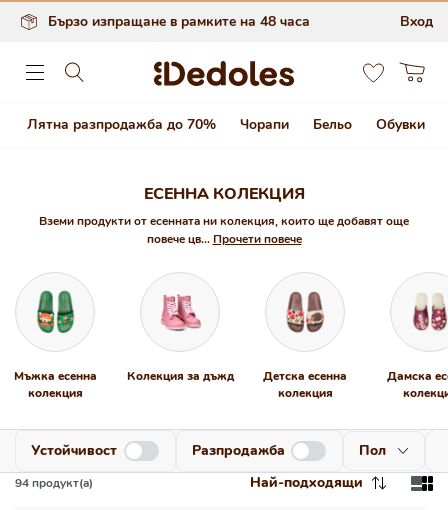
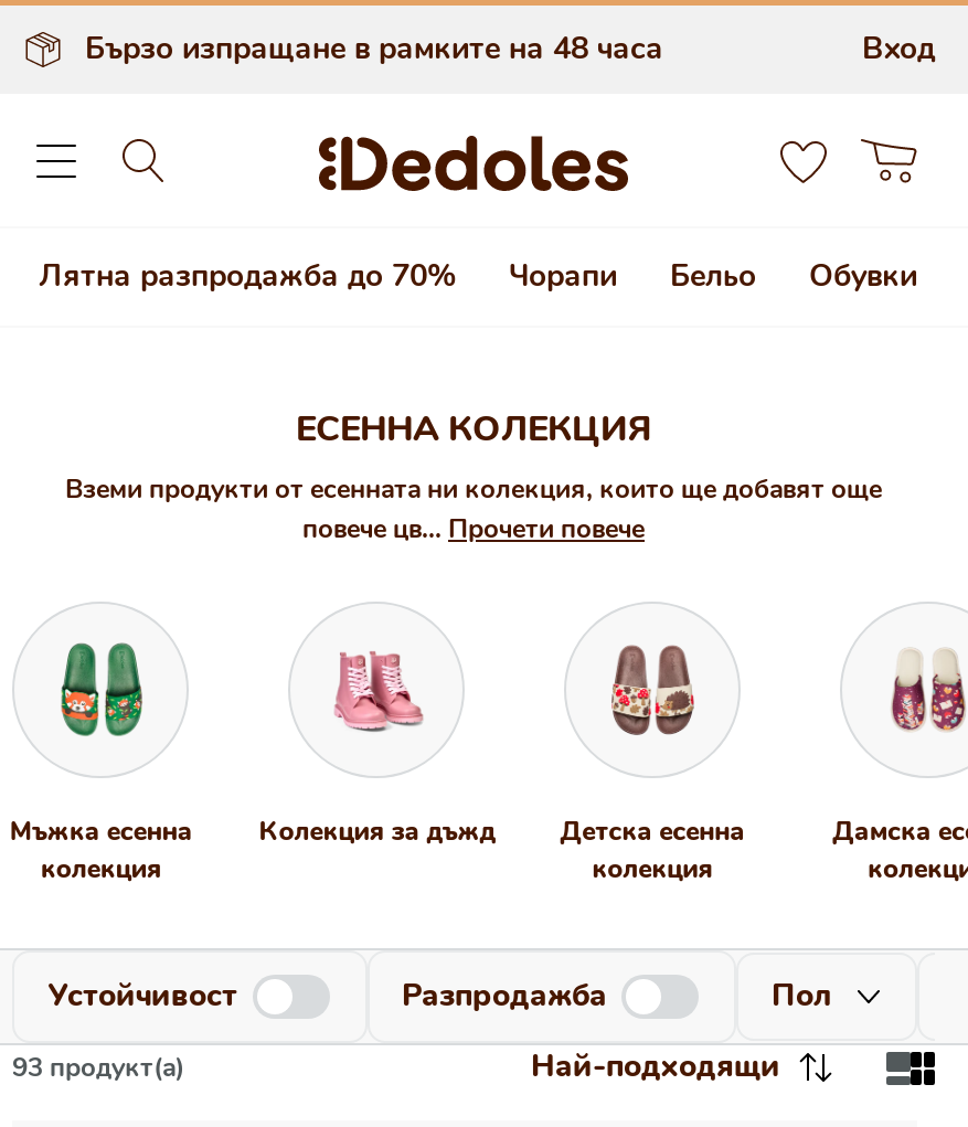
[15,474,93,490] 94 продукт(а) -> [12,1049,184,1084] 93 продукт(а)

